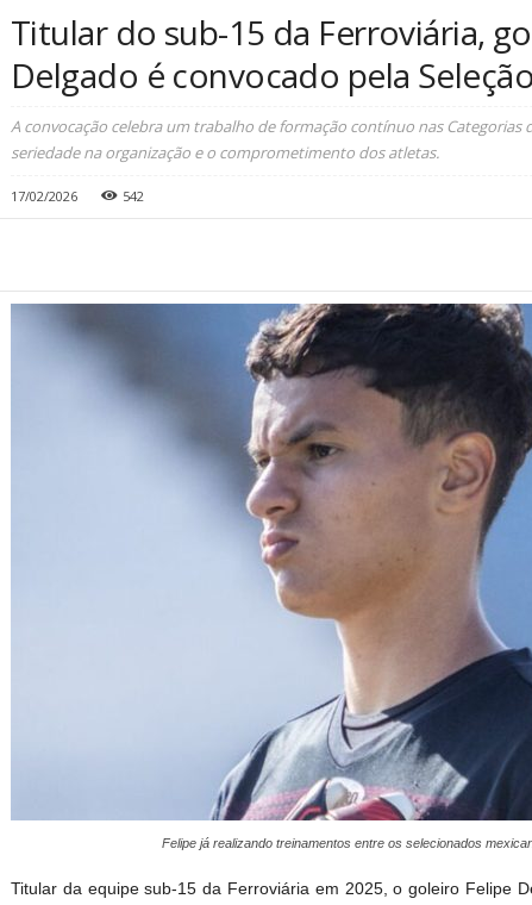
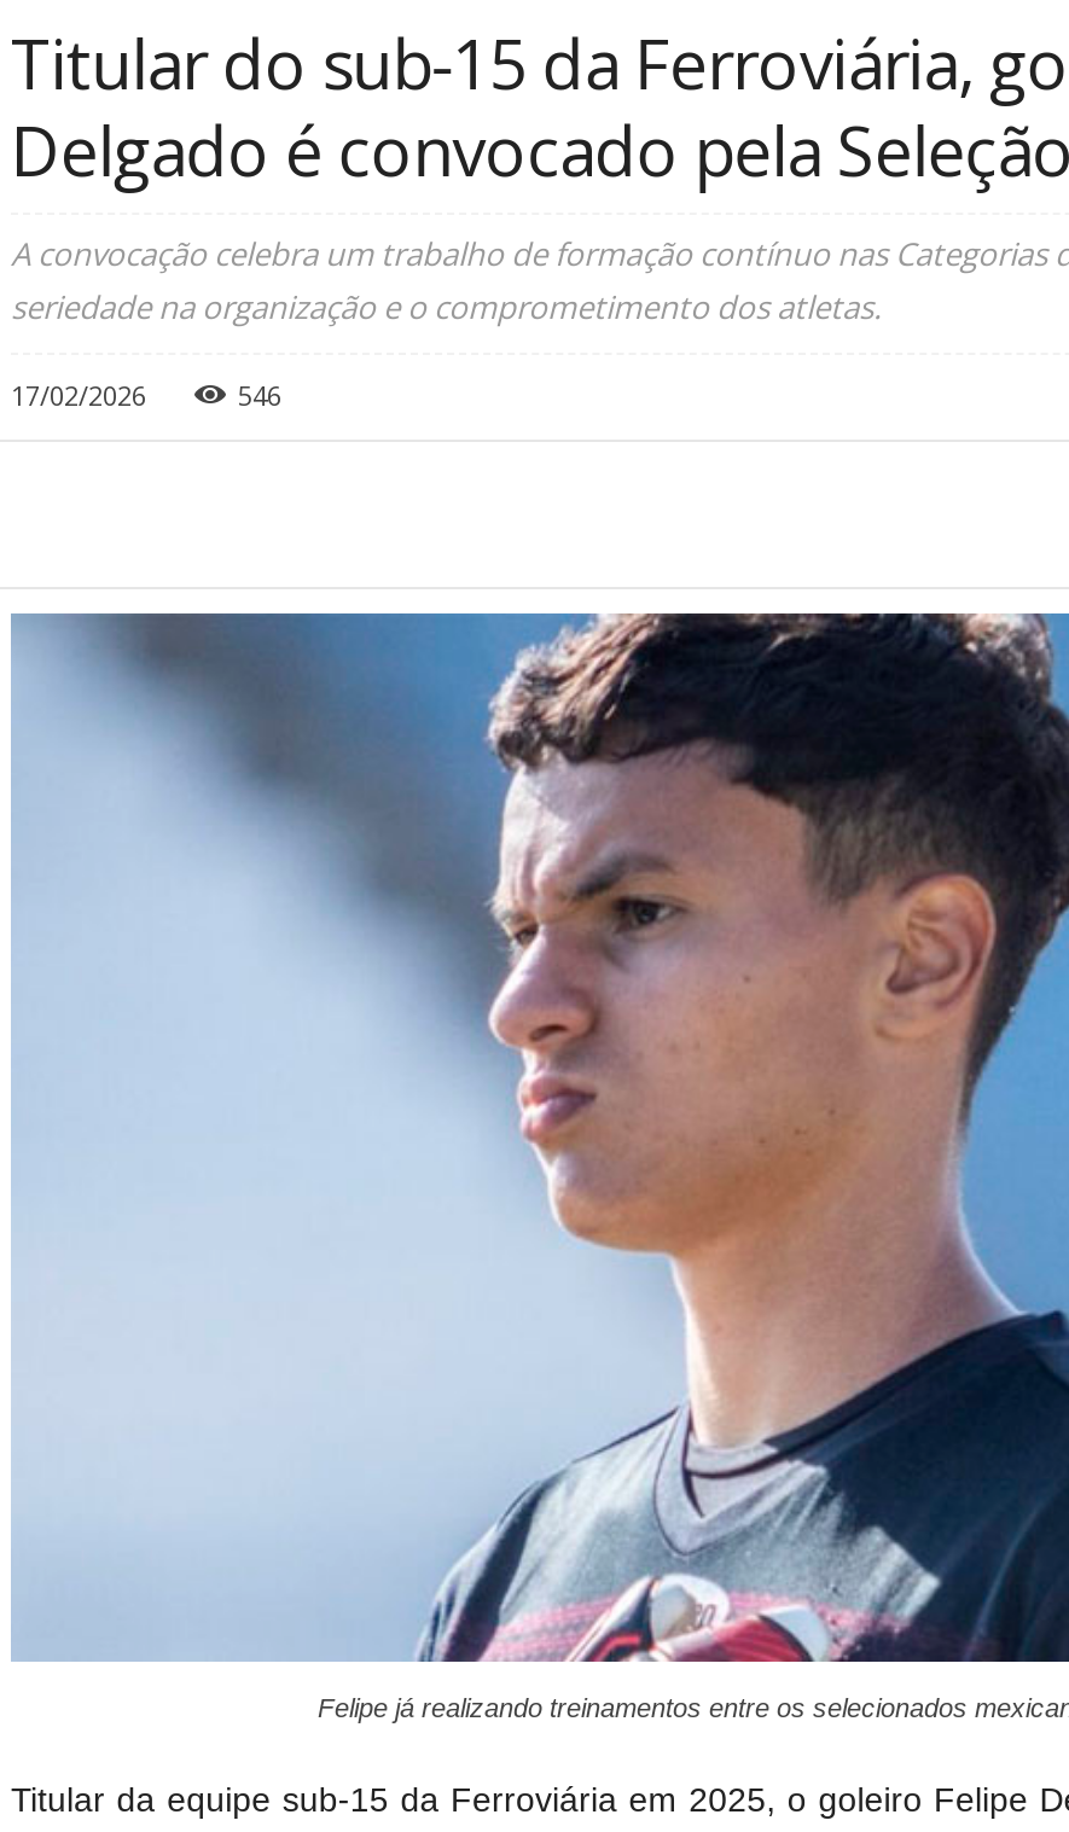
[123,187,144,205] 542 -> [238,377,281,413] 546

